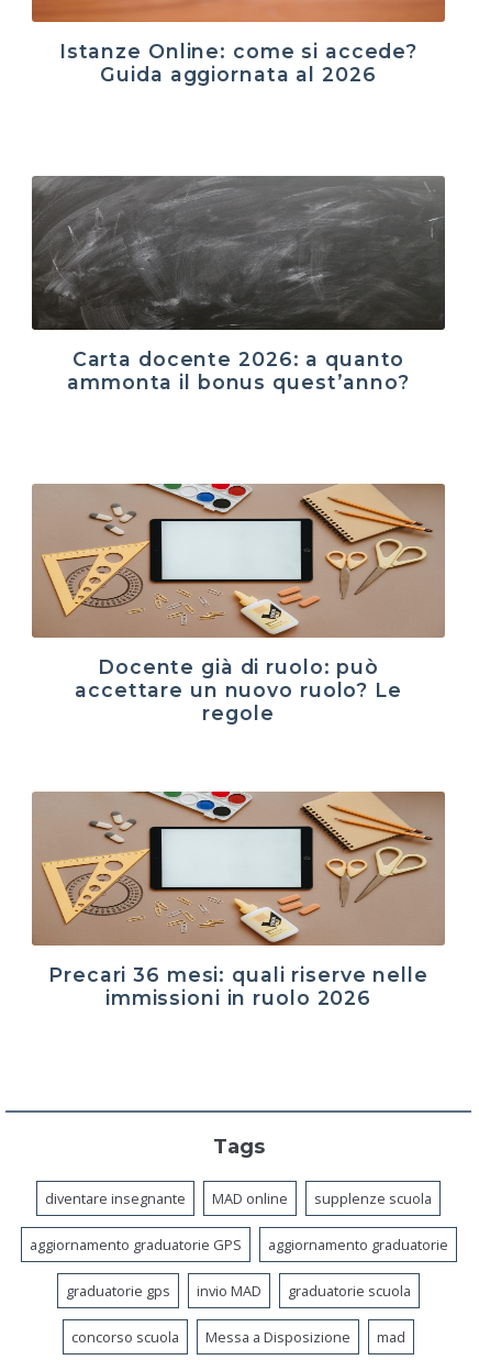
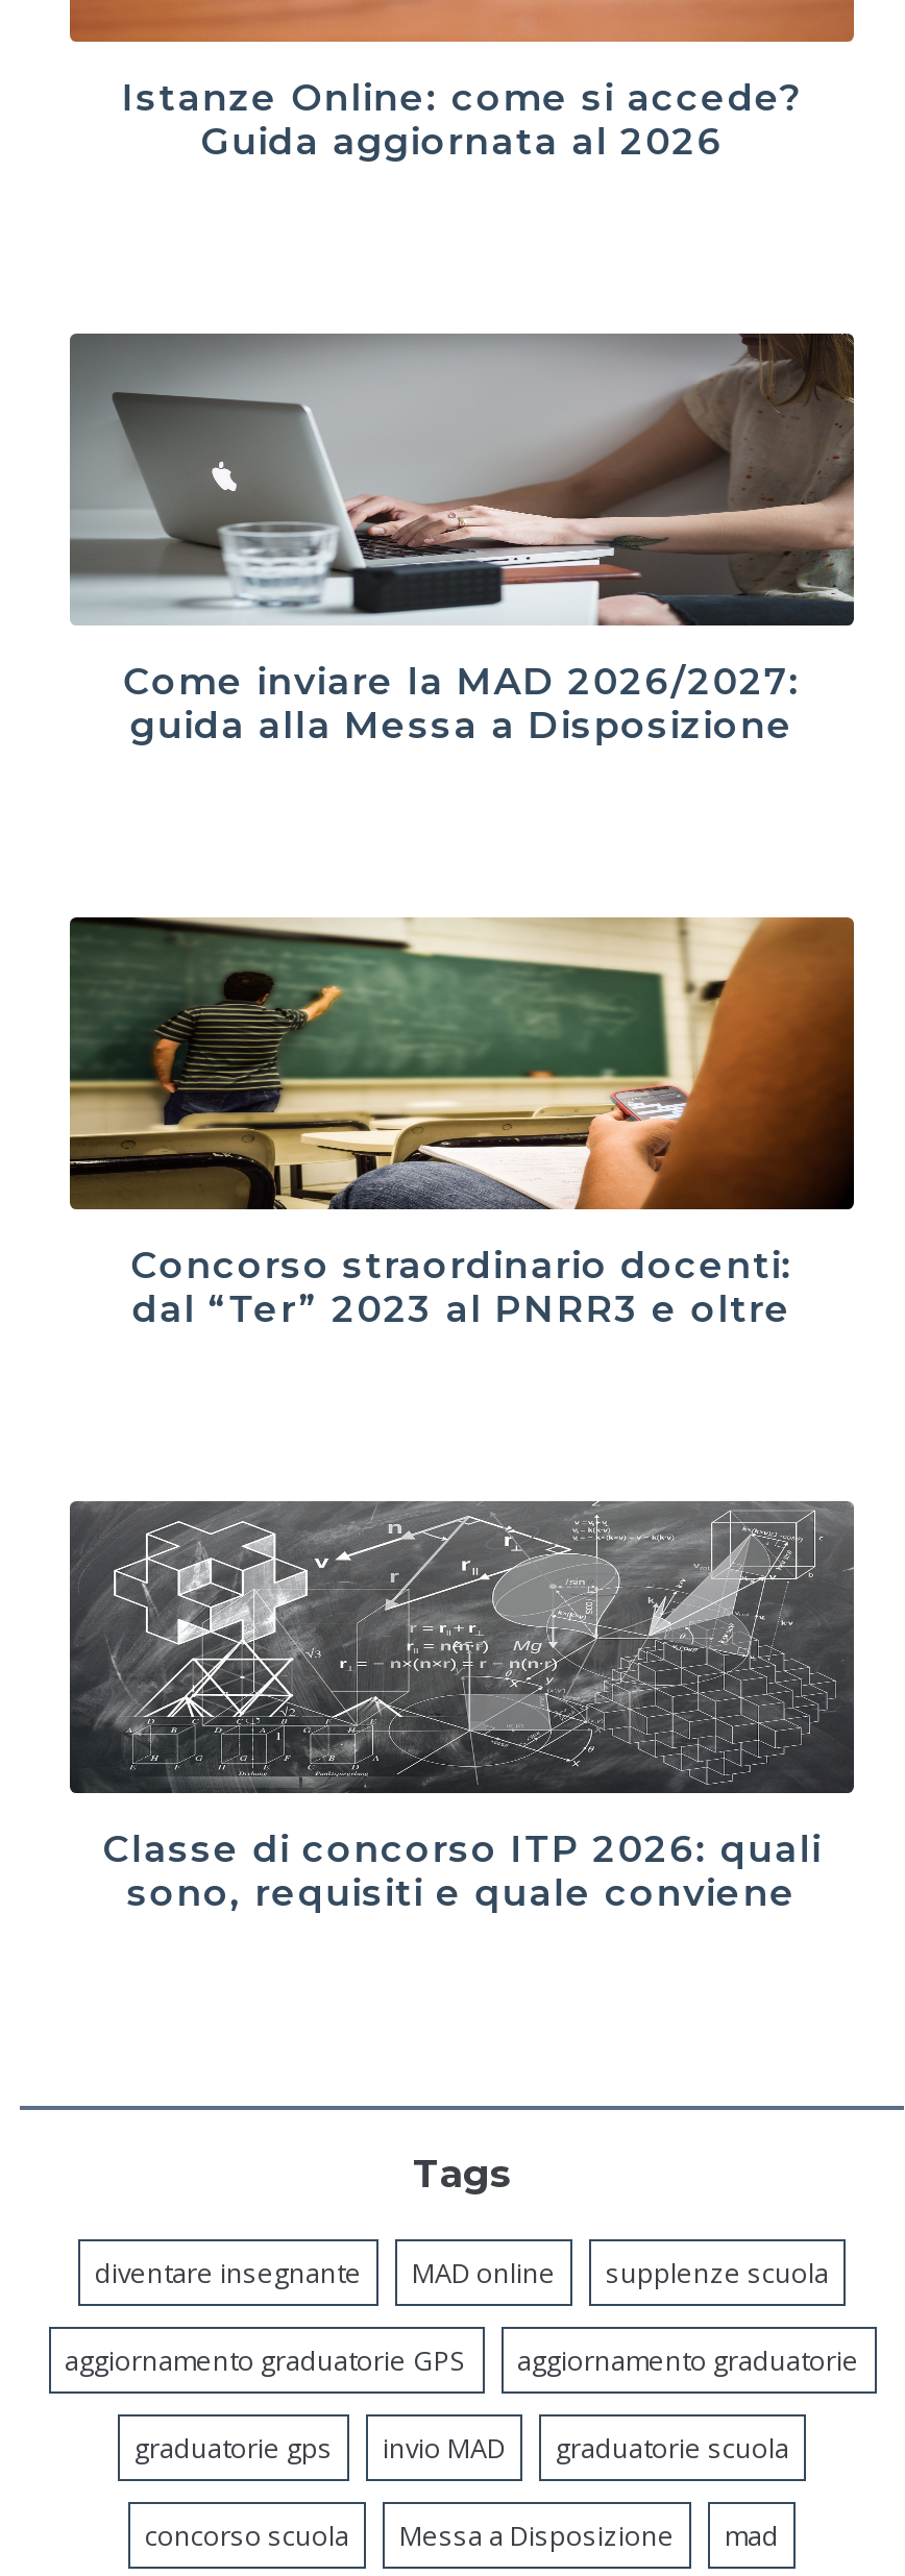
[31,175,446,393] [image] | Carta docente 2026: a quanto | ammonta il bonus quest’anno? -> [70,332,856,746] [image] | Come inviare la MAD 2026/2027: | guida alla Messa a Disposizione
[31,483,446,724] [image] | Docente già di ruolo: può | accettare un nuovo ruolo? Le | regole -> [68,917,854,1330] [image] | Concorso straordinario docenti: | dal “Ter” 2023 al PNRR3 e oltre
[31,790,446,1009] [image] | Precari 36 mesi: quali riserve nelle | immissioni in ruolo 2026 -> [68,1499,856,1913] [image] | Classe di concorso ITP 2026: quali | sono, requisiti e quale conviene

